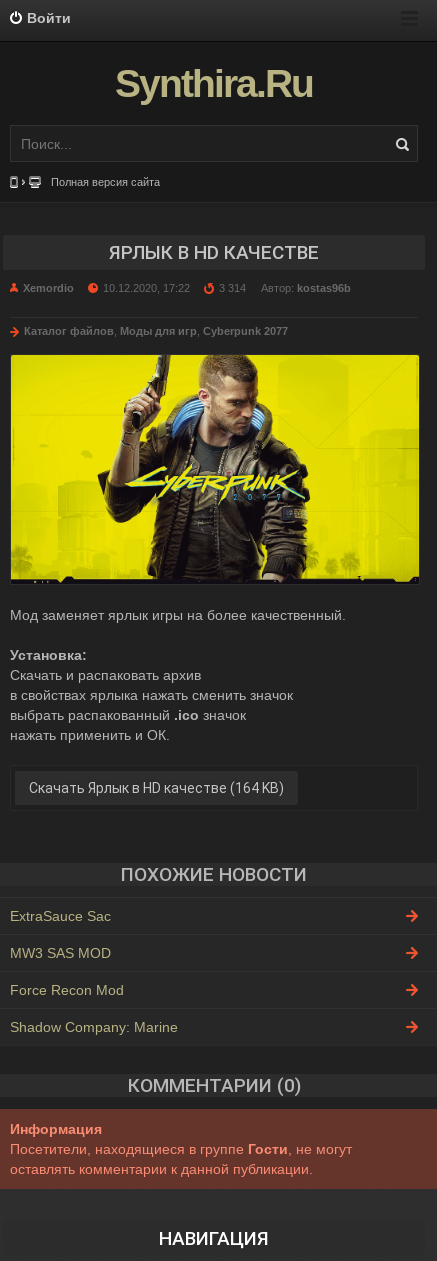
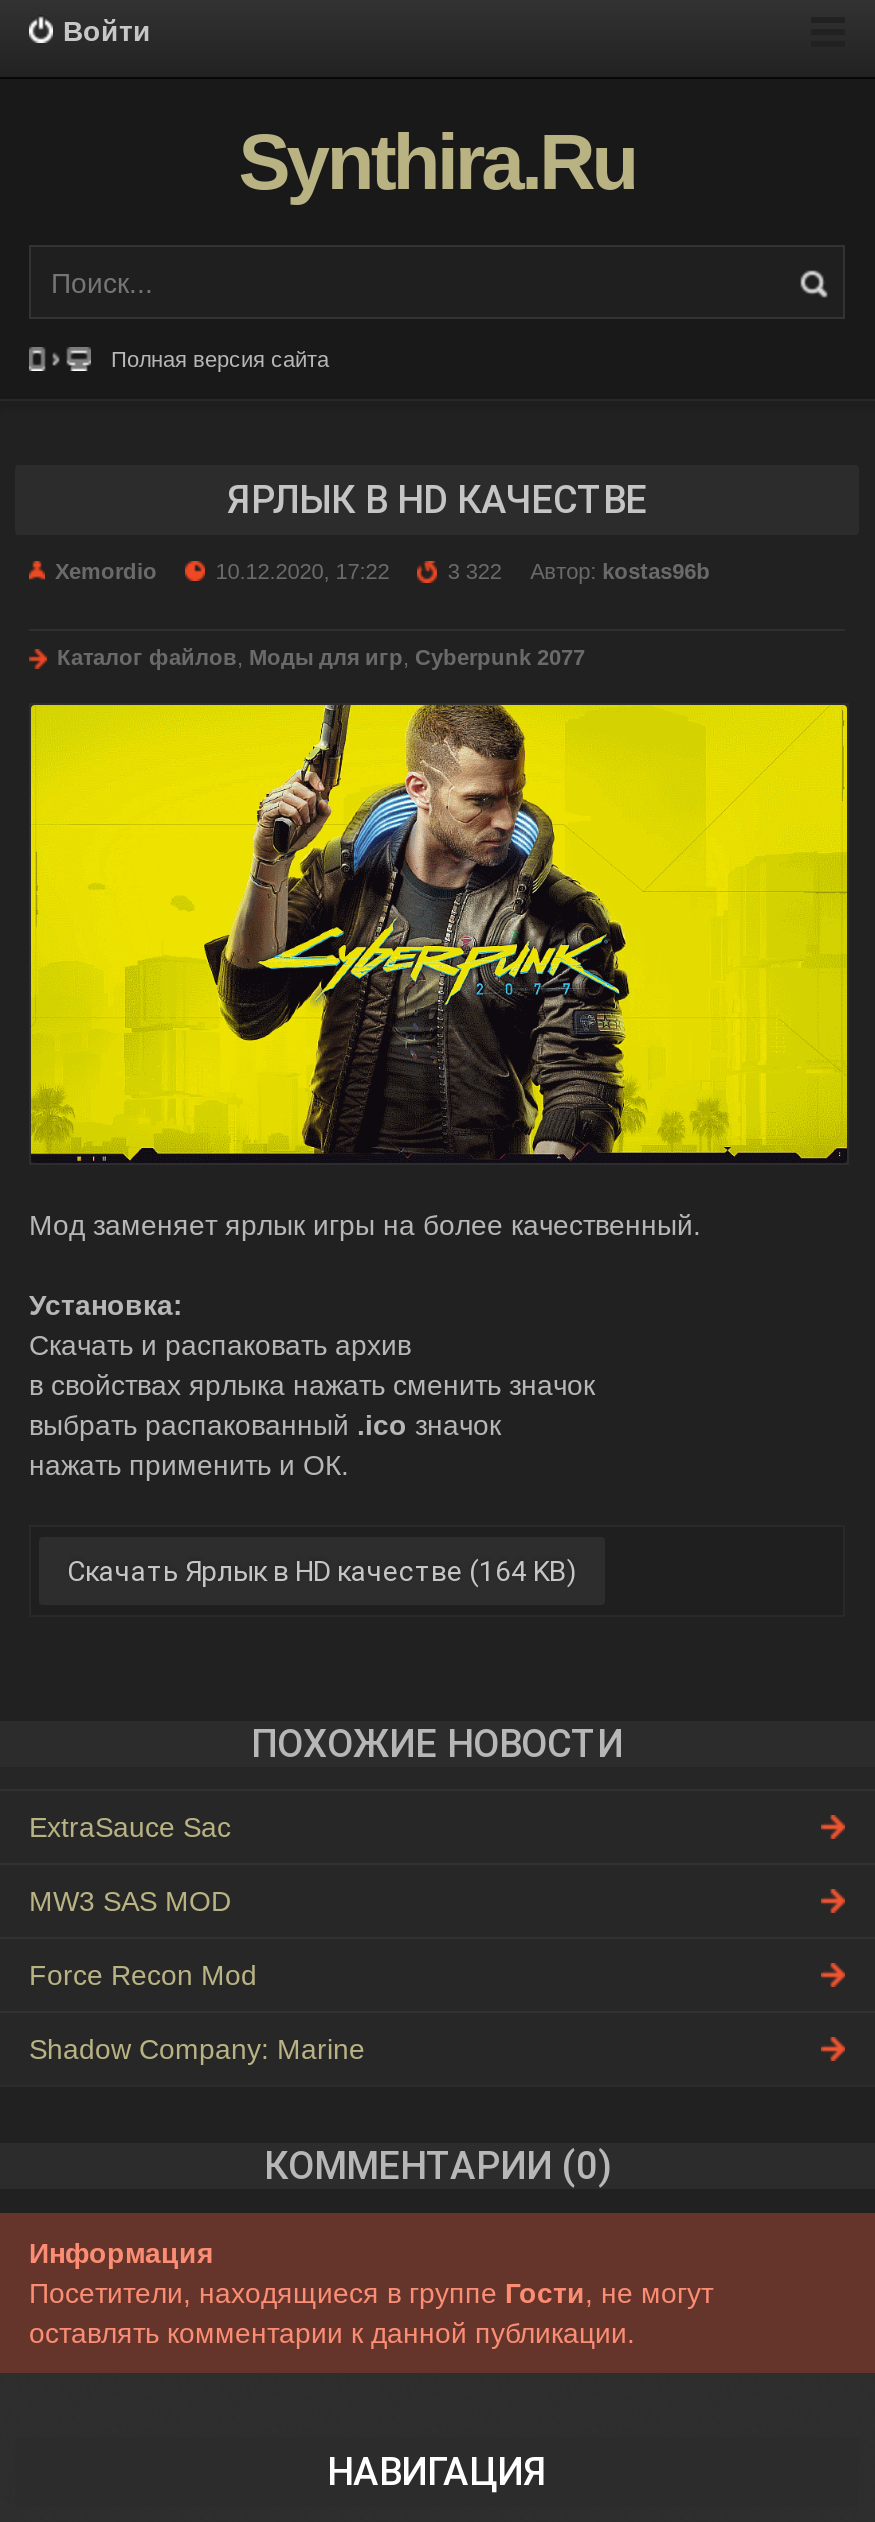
[219,281,351,293] 3 314 Автор: kostas96b -> [448,558,710,582] 3 322 Автор: kostas96b

